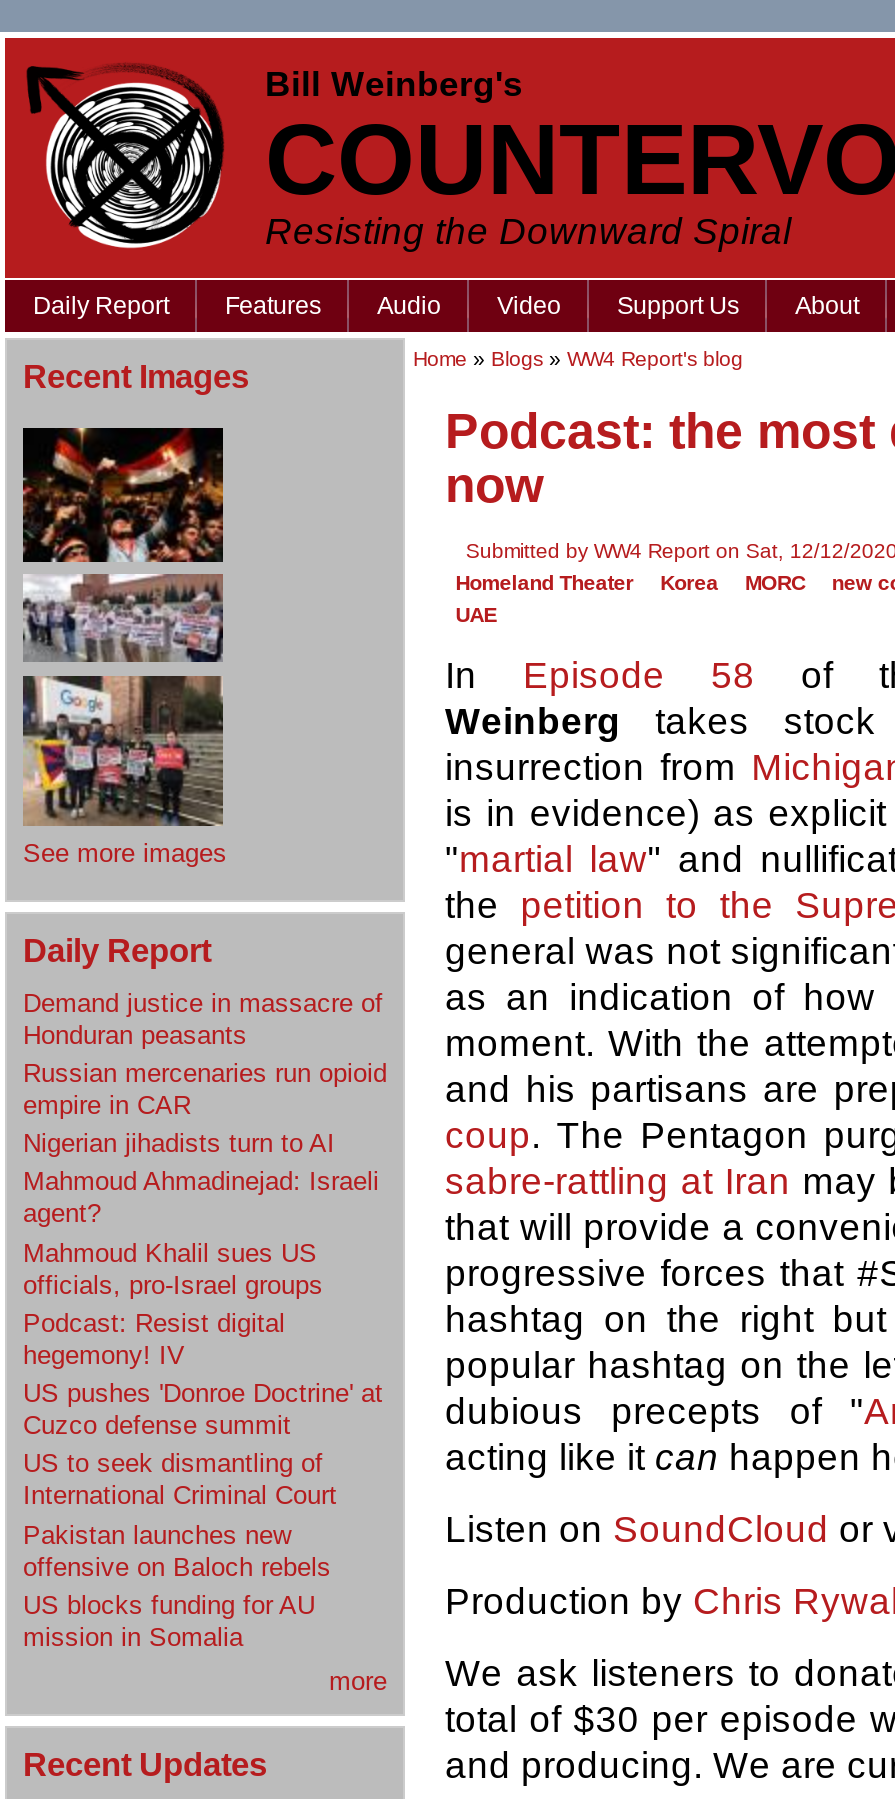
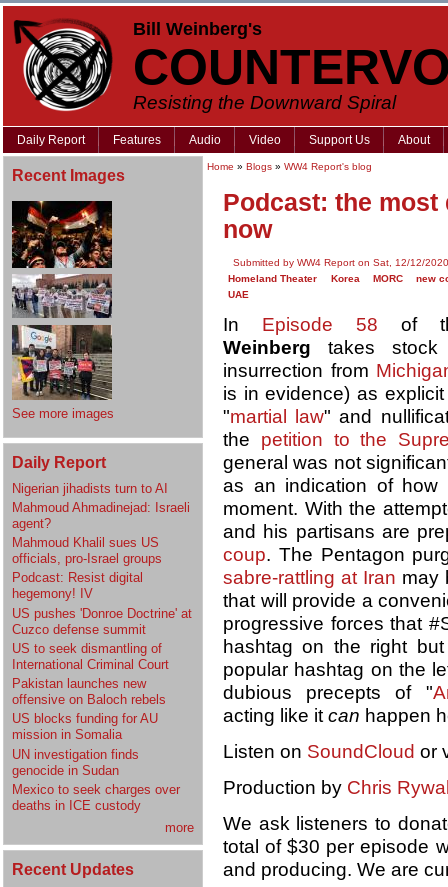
[23,987,387,1120] Demand justice in massacre of | Honduran peasants | Russian mercenaries run opioid | empire in CAR -> none
moved [23,1128,383,1652] -> [12,481,192,742]: Nigerian jihadists turn to AI | Mahmoud Ahmadinejad: Israeli | agent? | ... | US blocks funding for AU | mission in Somalia
none -> [12,747,180,813] UN investigation finds | genocide in Sudan | Mexico to seek charges over | deaths in ICE custody

